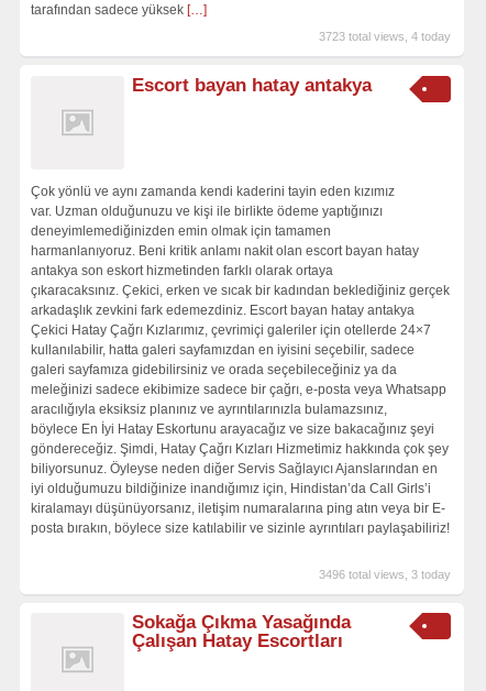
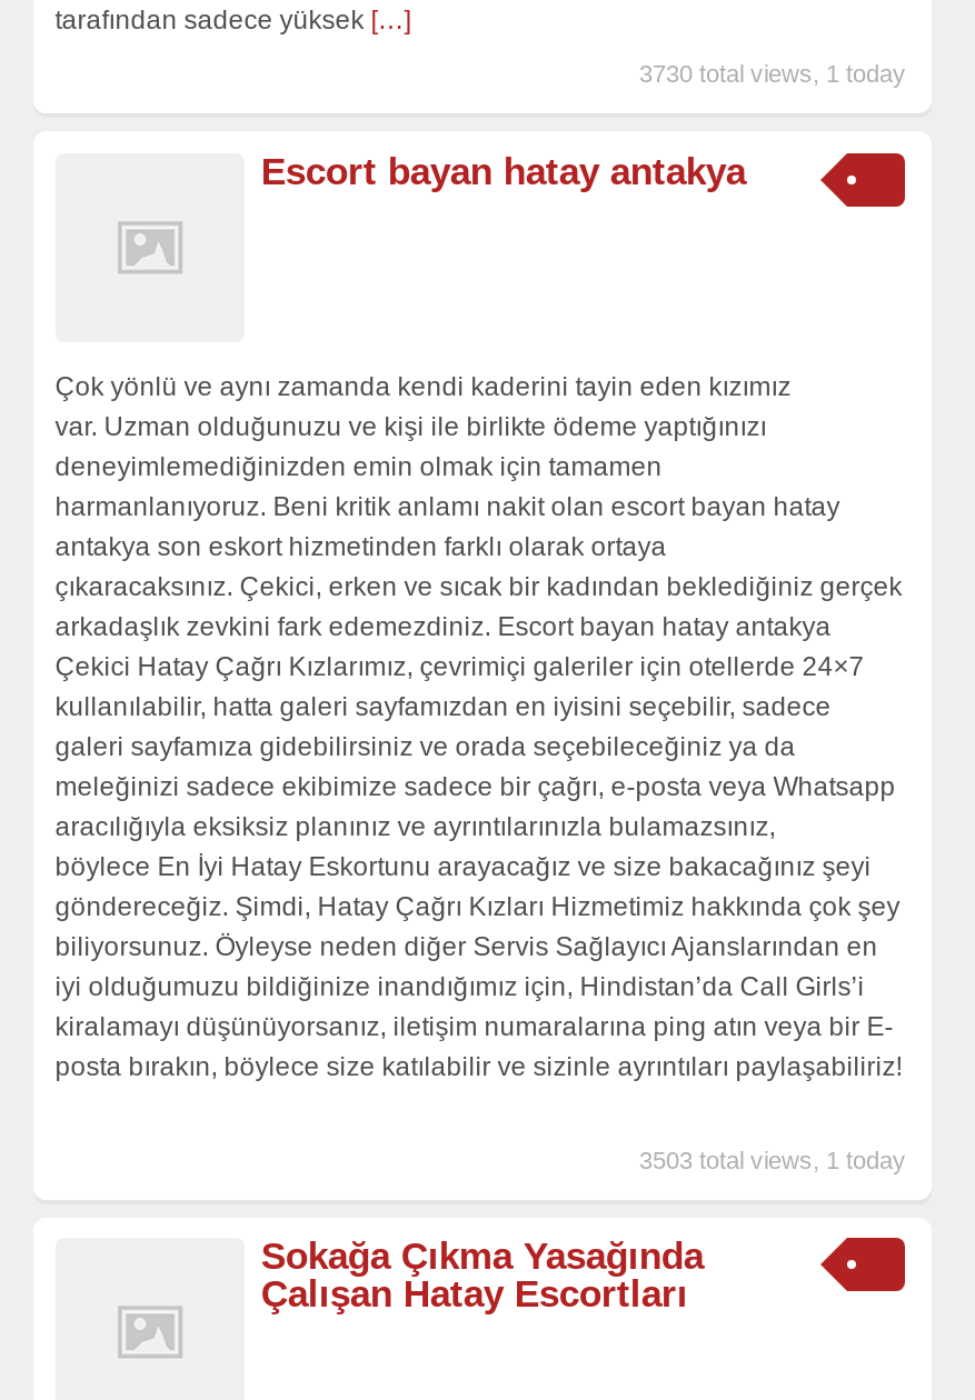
[319,30,451,43] 3723 total views, 4 today -> [639,60,906,87] 3730 total views, 1 today
[319,567,451,581] 3496 total views, 3 today -> [639,1146,906,1173] 3503 total views, 1 today

